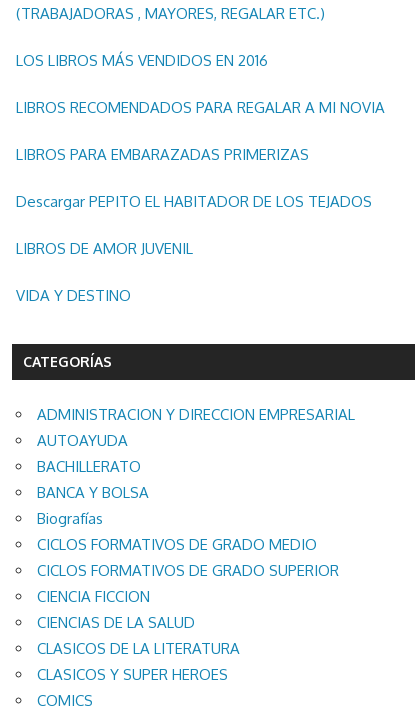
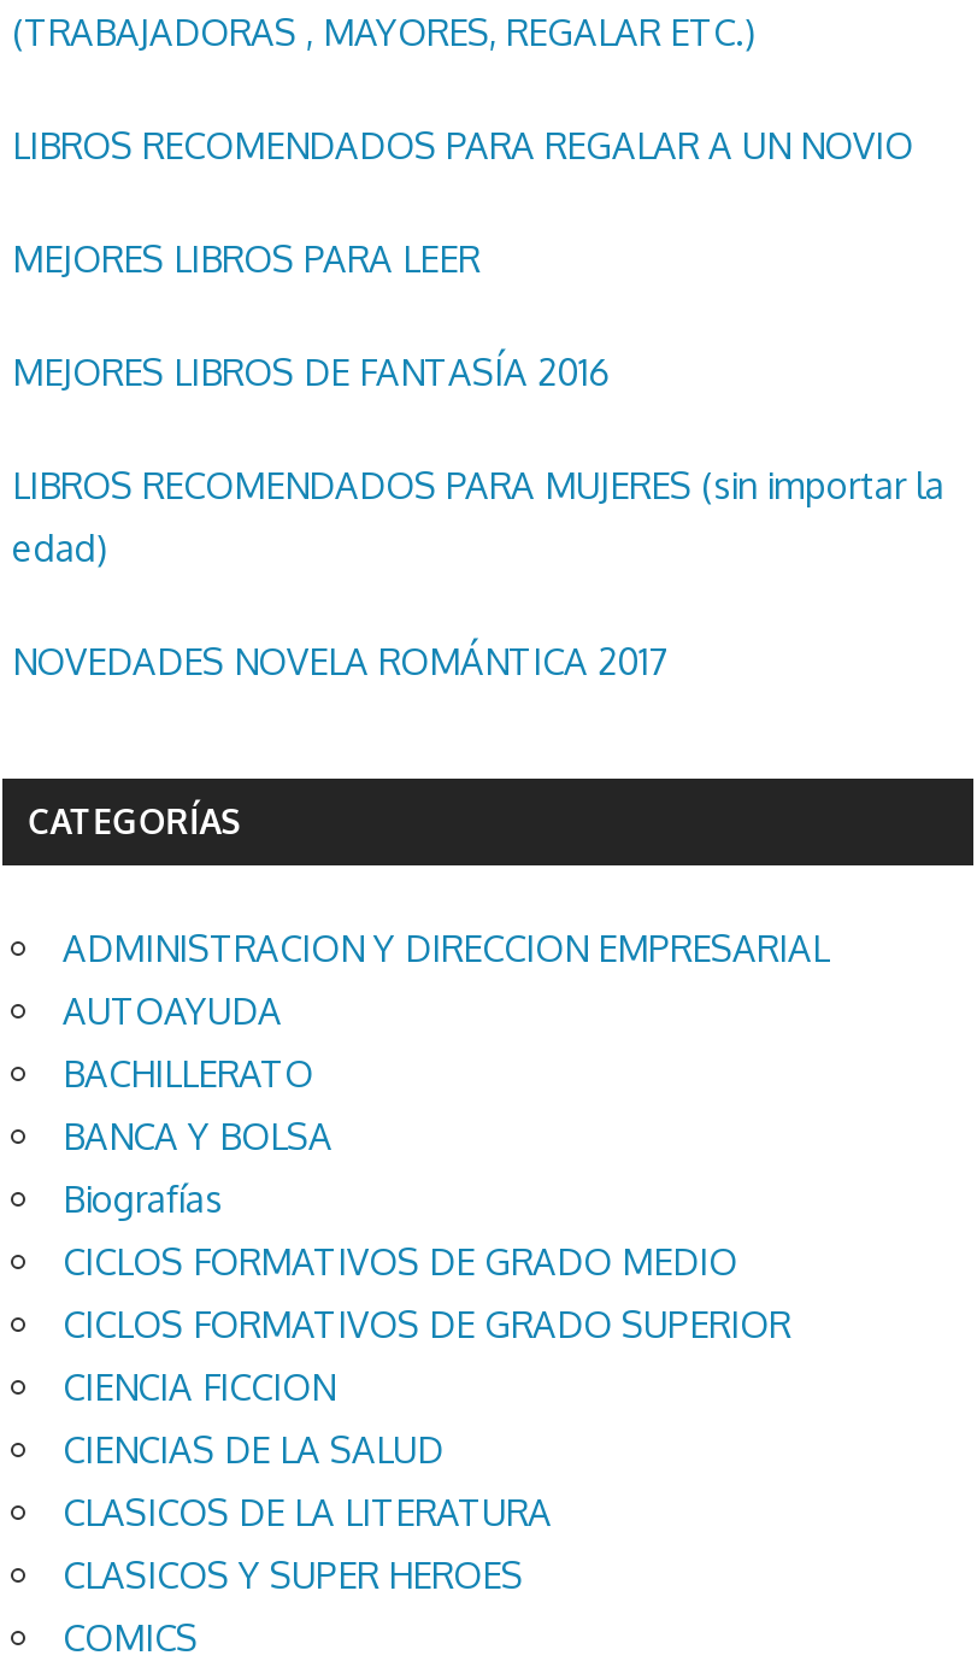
[16,51,385,305] LOS LIBROS MÁS VENDIDOS EN 2016 | LIBROS RECOMENDADOS PARA REGALAR A MI NOVIA | LIBROS PARA EMBARAZADAS PRIMERIZAS | Descargar PEPITO EL HABITADOR DE LOS TEJADOS | LIBROS DE AMOR JUVENIL | VIDA Y DESTINO -> [12,122,944,684] LIBROS RECOMENDADOS PARA REGALAR A UN NOVIO | MEJORES LIBROS PARA LEER | MEJORES LIBROS DE FANTASÍA 2016 | LIBROS RECOMENDADOS PARA MUJERES (sin importar la | edad) | NOVEDADES NOVELA ROMÁNTICA 2017

